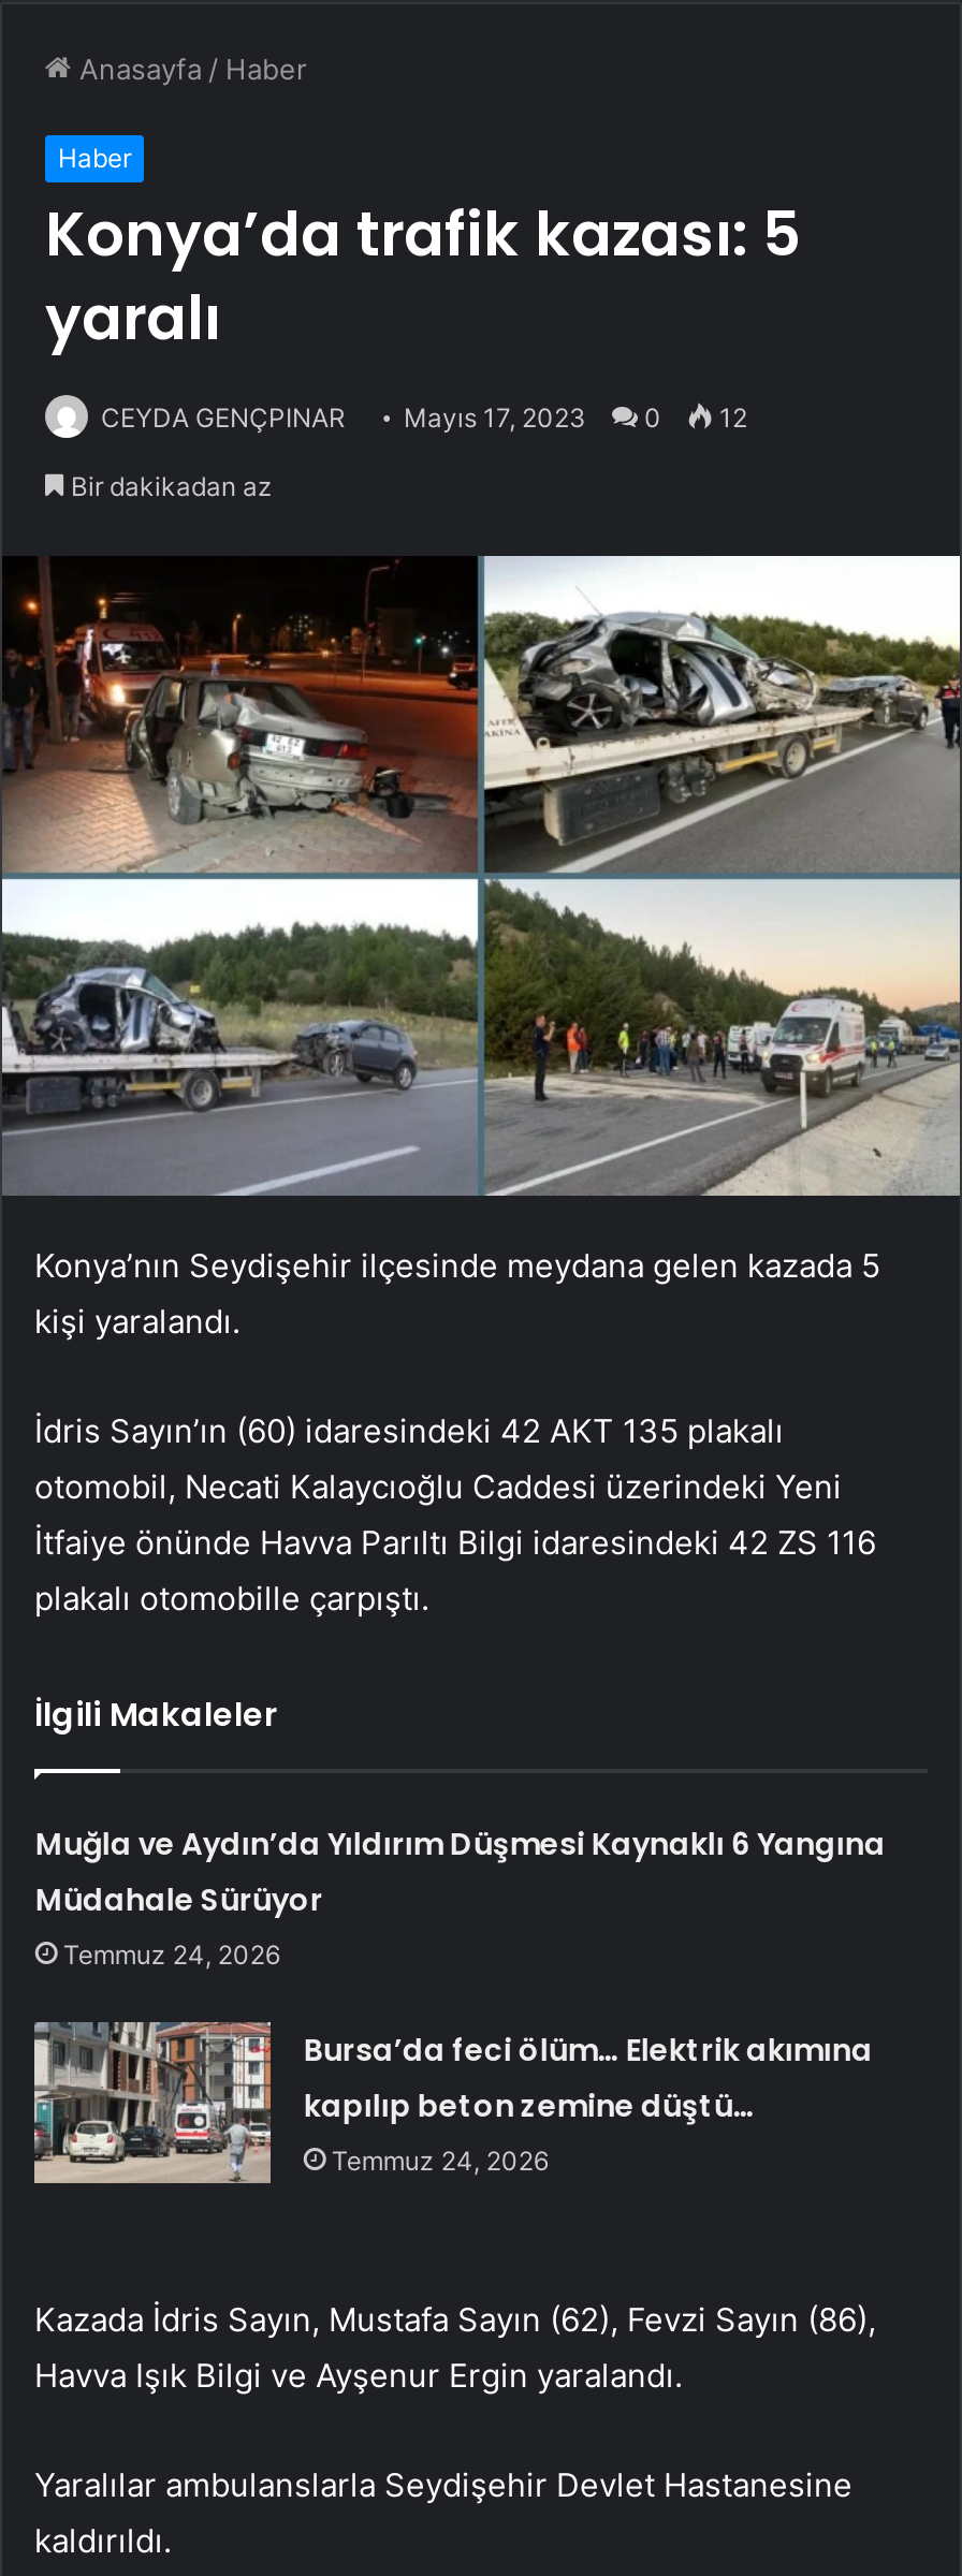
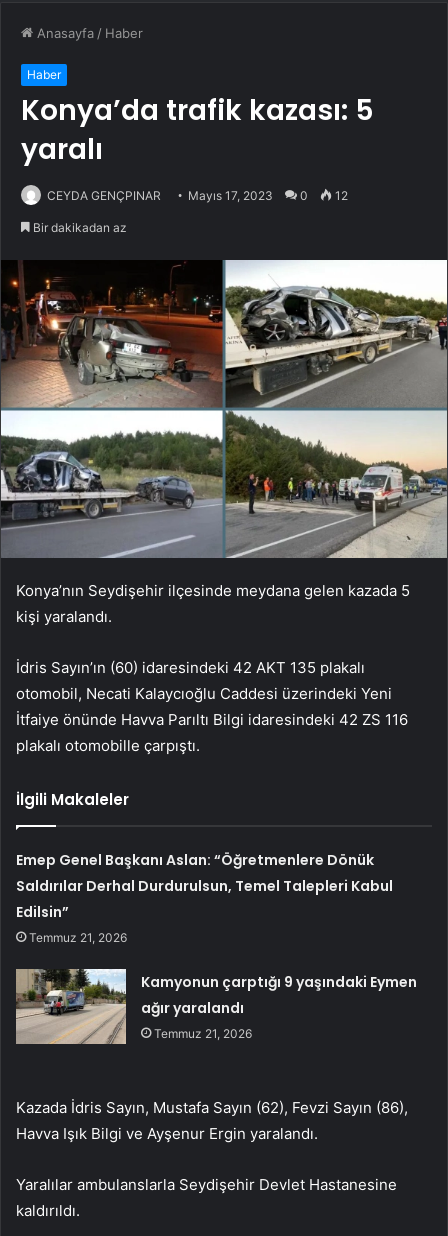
[35,1822,885,1970] Muğla ve Aydın’da Yıldırım Düşmesi Kaynaklı 6 Yangına | Müdahale Sürüyor | Temmuz 24, 2026 -> [16,850,393,945] Emep Genel Başkanı Aslan: “Öğretmenlere Dönük | Saldırılar Derhal Durdurulsun, Temel Talepleri Kabul | Edilsin” | Temmuz 21, 2026
[34,2028,872,2176] [image] | Bursa’da feci ölüm… Elektrik akımına | kapılıp beton zemine düştü… | Temmuz 24, 2026 -> [16,969,417,1042] [image] | Kamyonun çarptığı 9 yaşındaki Eymen | ağır yaralandı | Temmuz 21, 2026

